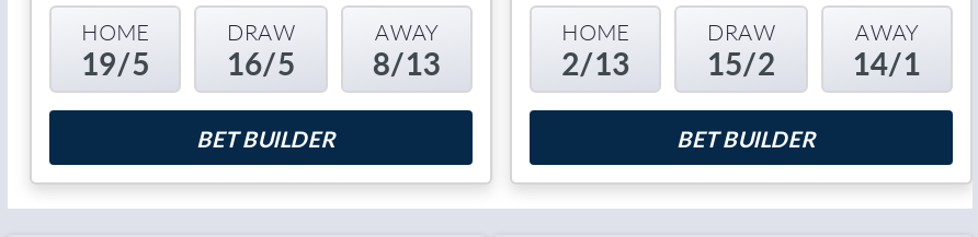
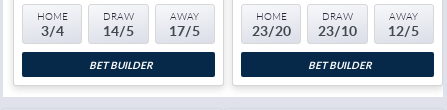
[82,43,150,85] 19/5 -> [41,21,64,40] 3/4
[227,43,295,85] 16/5 -> [103,21,134,40] 14/5
[372,43,440,85] 8/13 -> [169,21,200,40] 17/5
[562,43,630,85] 2/13 -> [252,21,291,40] 23/20
[707,43,775,85] 15/2 -> [318,21,357,40] 23/10
[853,43,921,85] 14/1 -> [388,21,419,40] 12/5

